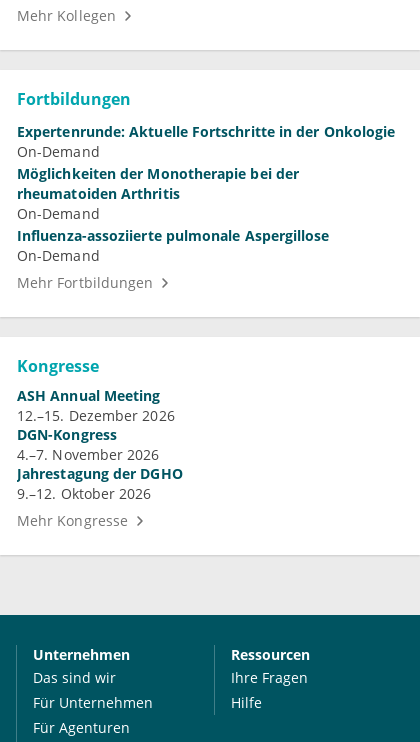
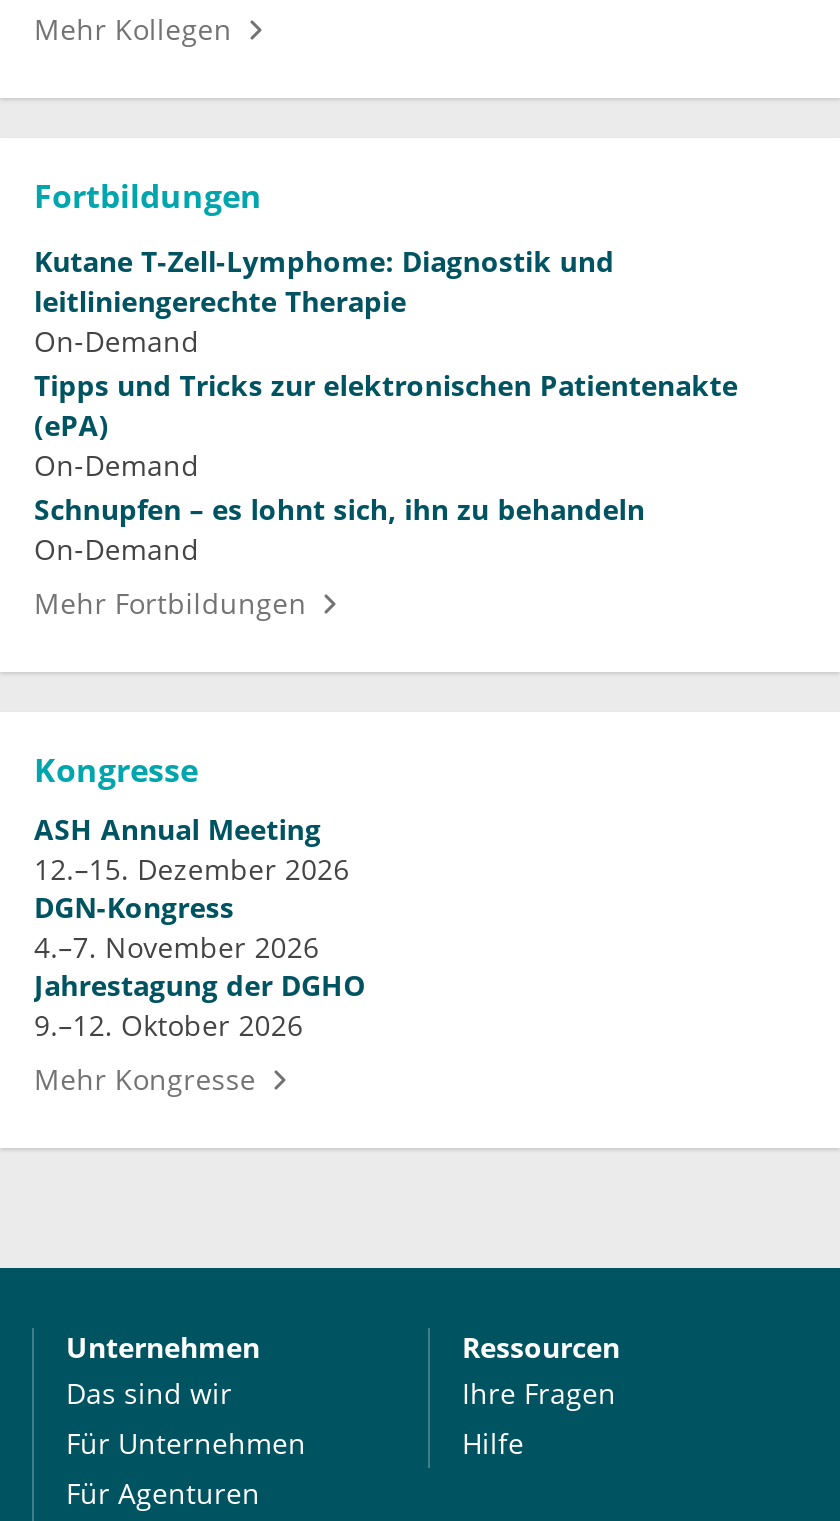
[17,122,395,141] Expertenrunde: Aktuelle Fortschritte in der Onkologie -> [34,242,614,320] Kutane T-Zell-Lymphome: Diagnostik und | leitliniengerechte Therapie
[17,164,299,203] Möglichkeiten der Monotherapie bei der | rheumatoiden Arthritis -> [34,366,738,444] Tipps und Tricks zur elektronischen Patientenakte | (ePA)
[17,226,329,245] Influenza-assoziierte pulmonale Aspergillose -> [34,490,645,528] Schnupfen – es lohnt sich, ihn zu behandeln

